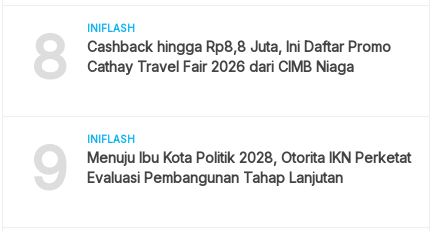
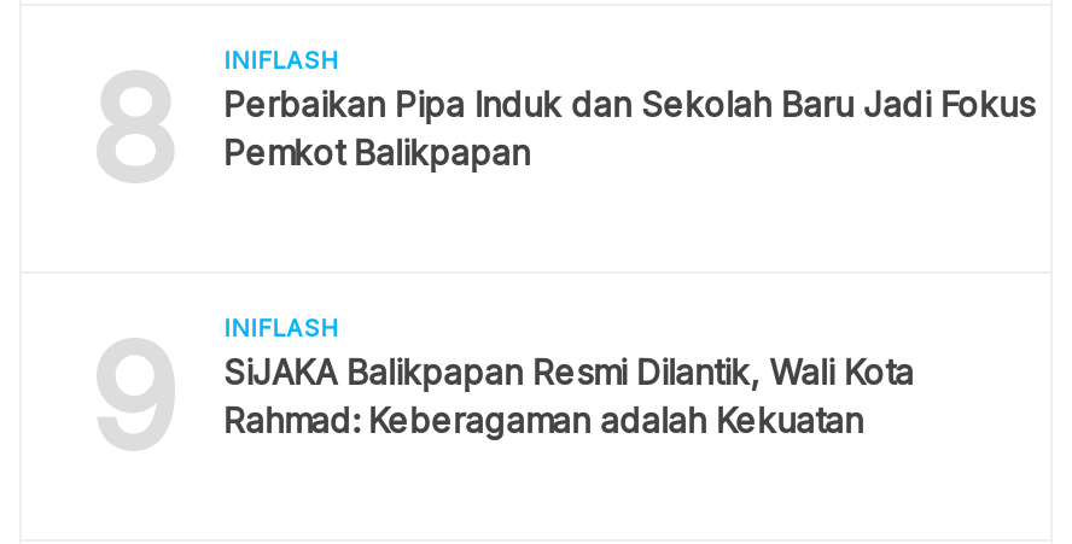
[87,38,391,75] Cashback hingga Rp8,8 Juta, Ini Daftar Promo | Cathay Travel Fair 2026 dari CIMB Niaga -> [224,83,1035,172] Perbaikan Pipa Induk dan Sekolah Baru Jadi Fokus | Pemkot Balikpapan
[87,149,411,186] Menuju Ibu Kota Politik 2028, Otorita IKN Perketat | Evaluasi Pembangunan Tahap Lanjutan -> [224,351,914,440] SiJAKA Balikpapan Resmi Dilantik, Wali Kota | Rahmad: Keberagaman adalah Kekuatan

